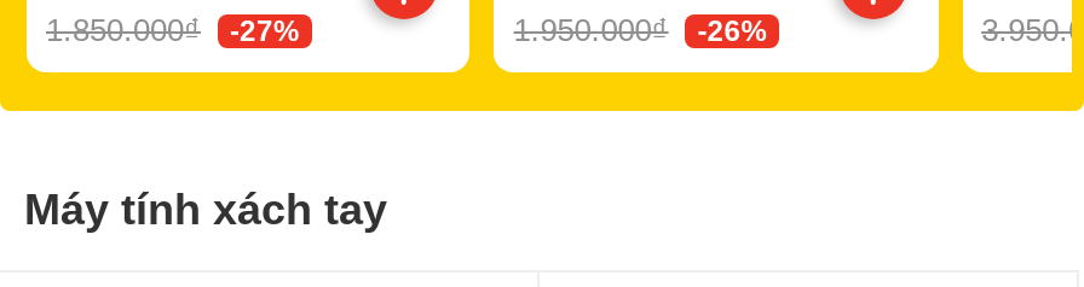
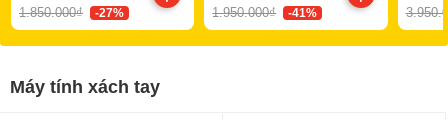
[698,11,768,47] -26% -> [288,5,317,20] -41%

